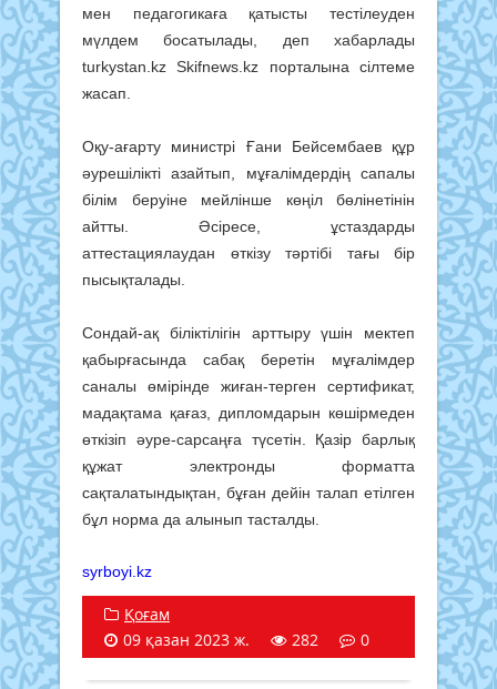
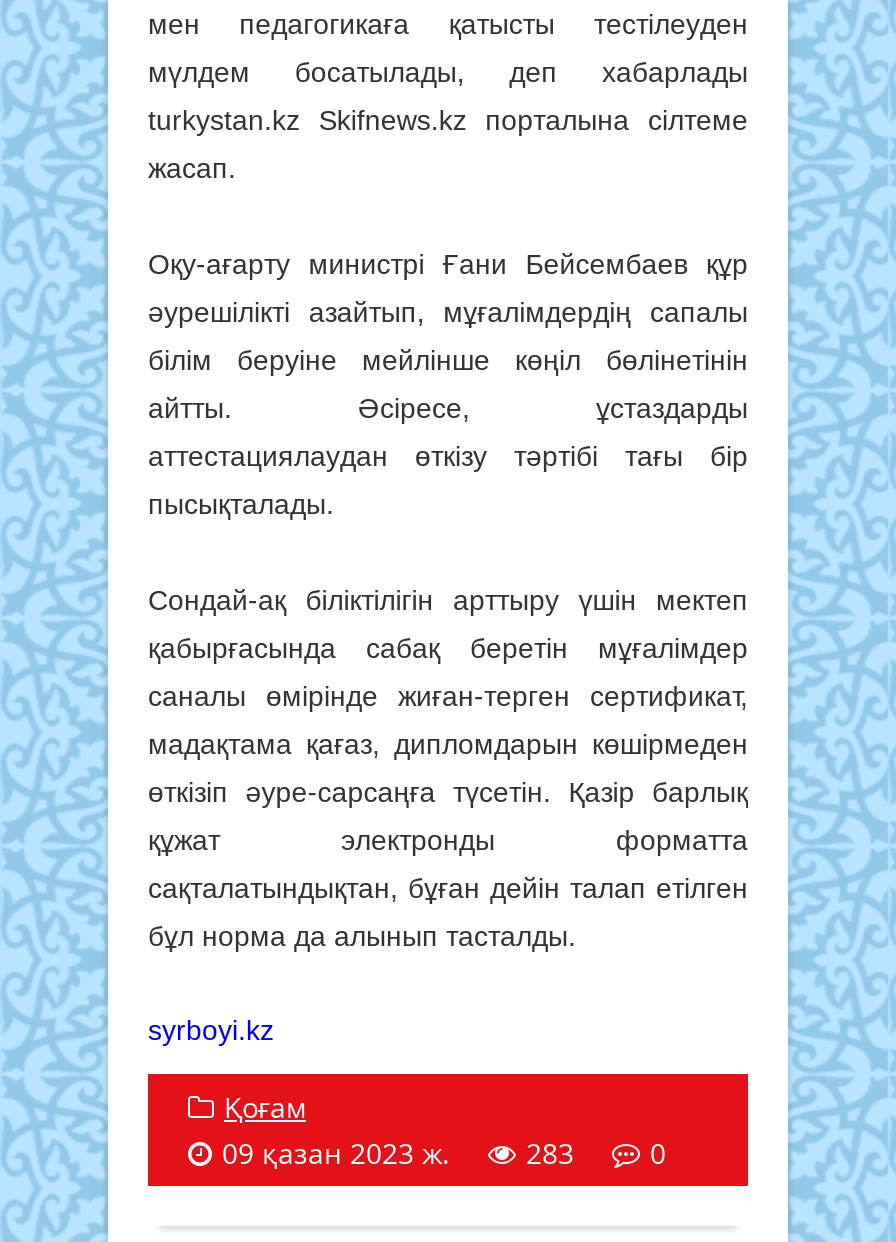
[123,629,369,650] 09 қазан 2023 ж. 282 0 -> [222,1134,666,1172] 09 қазан 2023 ж. 283 0

